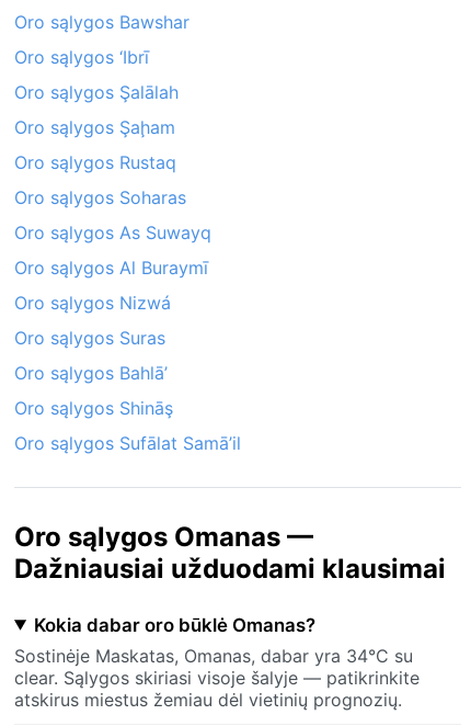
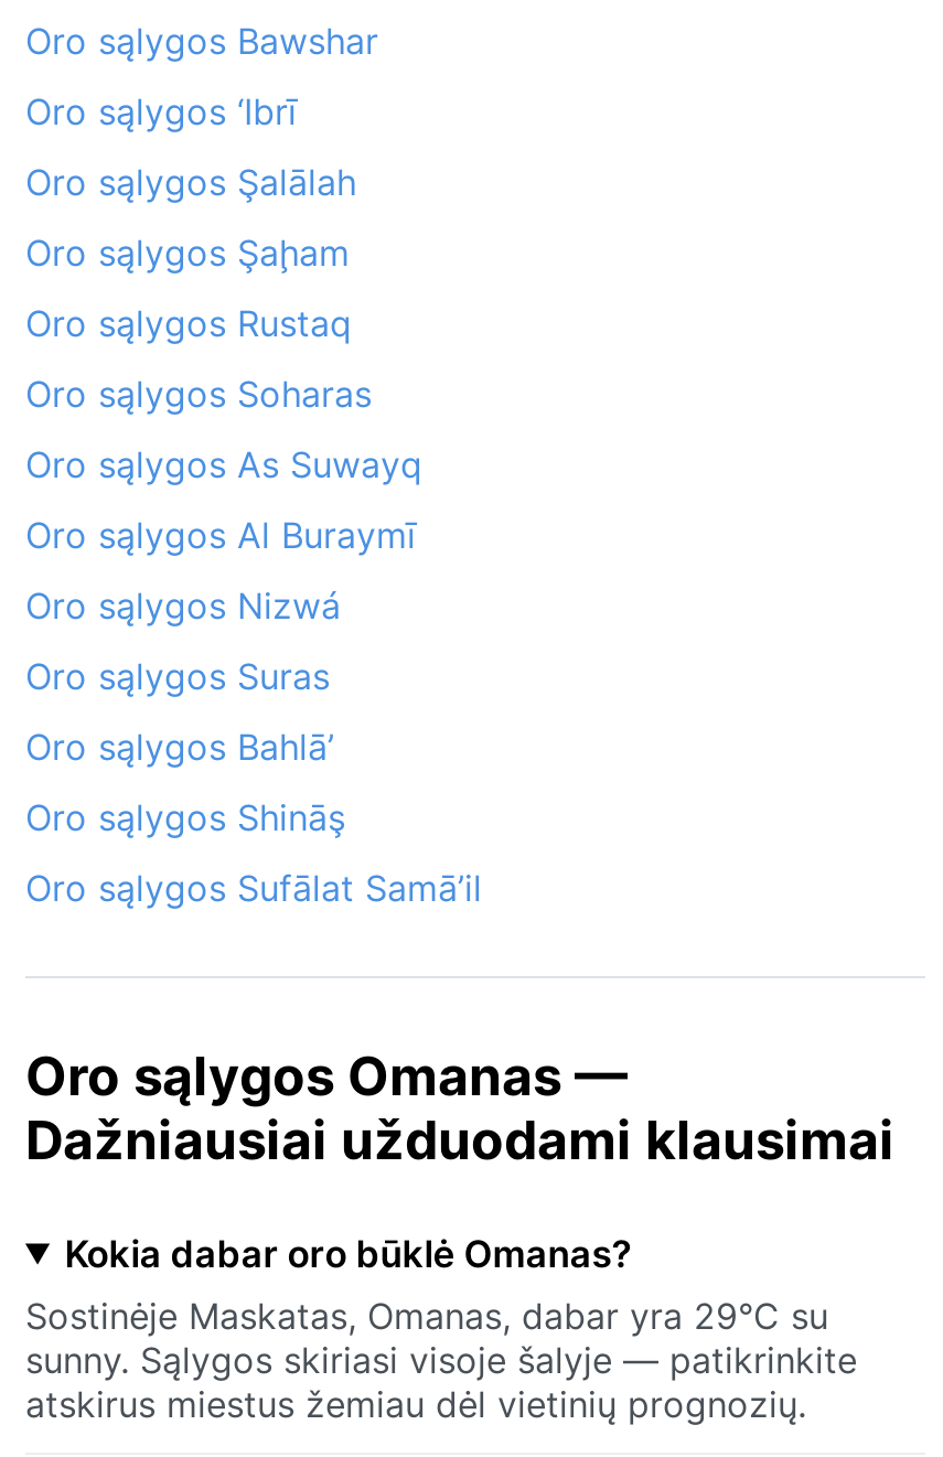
[14,644,413,666] Sostinėje Maskatas, Omanas, dabar yra 34°C su -> [25,1293,828,1337] Sostinėje Maskatas, Omanas, dabar yra 29°C su
[14,666,420,688] clear. Sąlygos skiriasi visoje šalyje — patikrinkite -> [25,1337,857,1381] sunny. Sąlygos skiriasi visoje šalyje — patikrinkite

